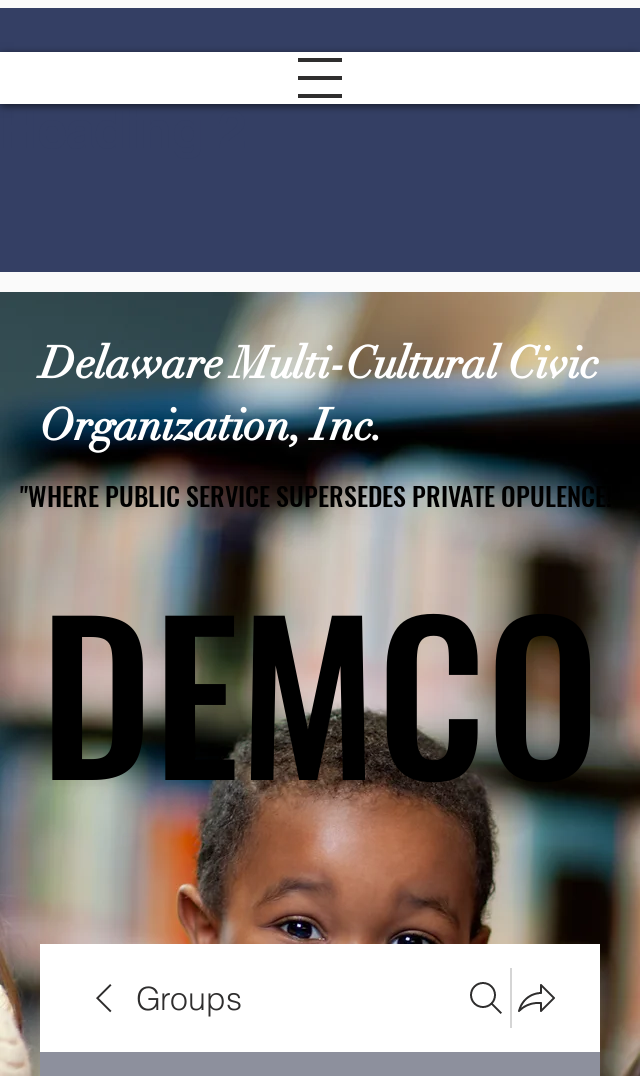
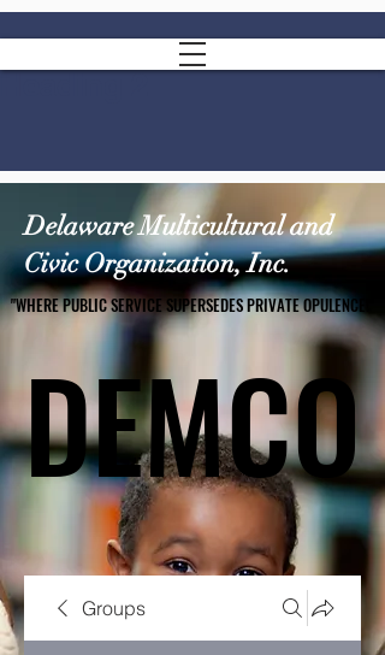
[40,336,598,452] Delaware Multi-Cultural Civic | Organization, Inc. -> [24,210,333,279] Delaware Multicultural and | Civic Organization, Inc.

